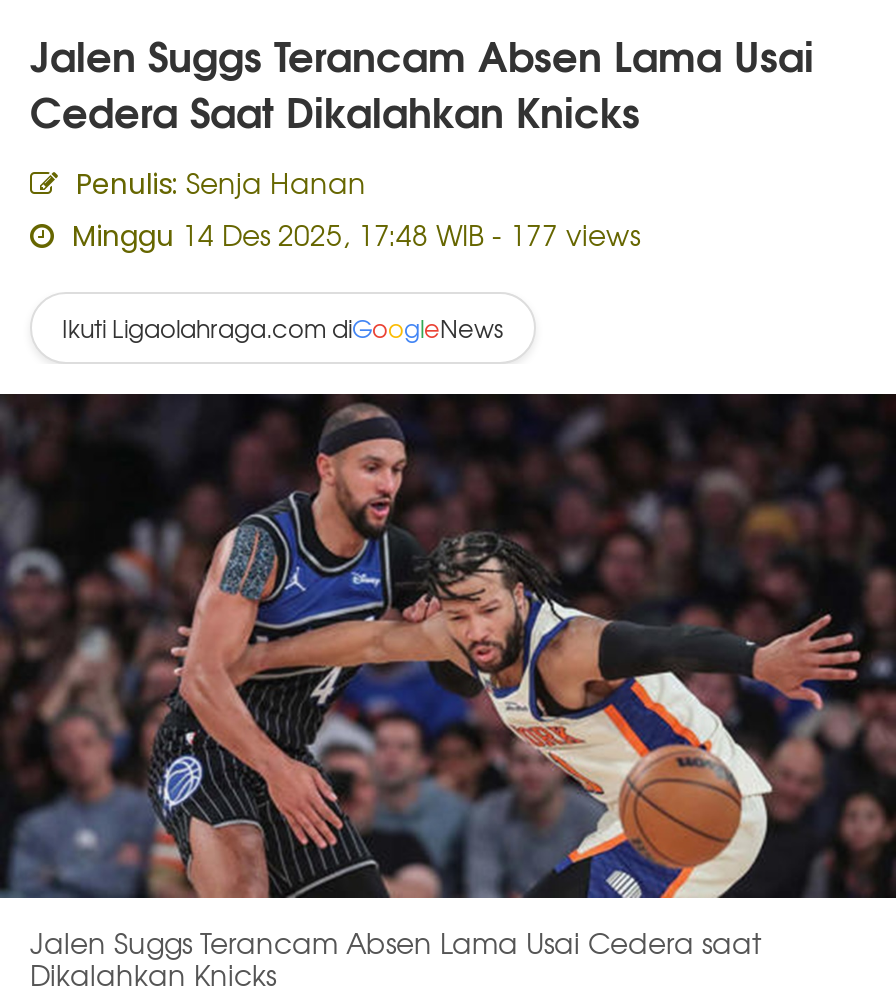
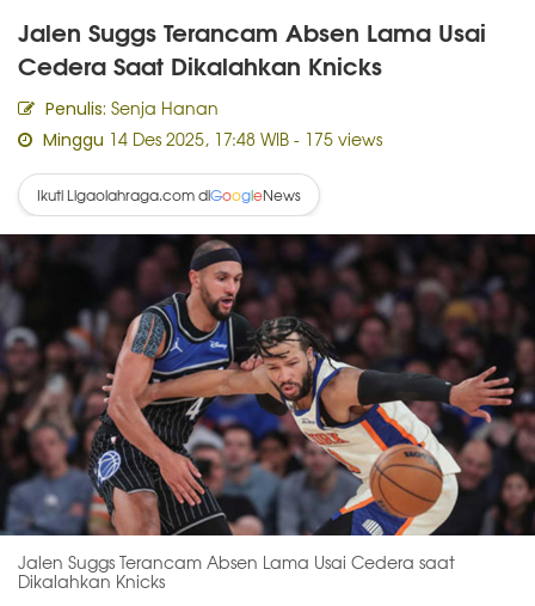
[64,214,640,254] Minggu 14 Des 2025, 17:48 WIB - 177 views -> [38,127,382,151] Minggu 14 Des 2025, 17:48 WIB - 175 views

